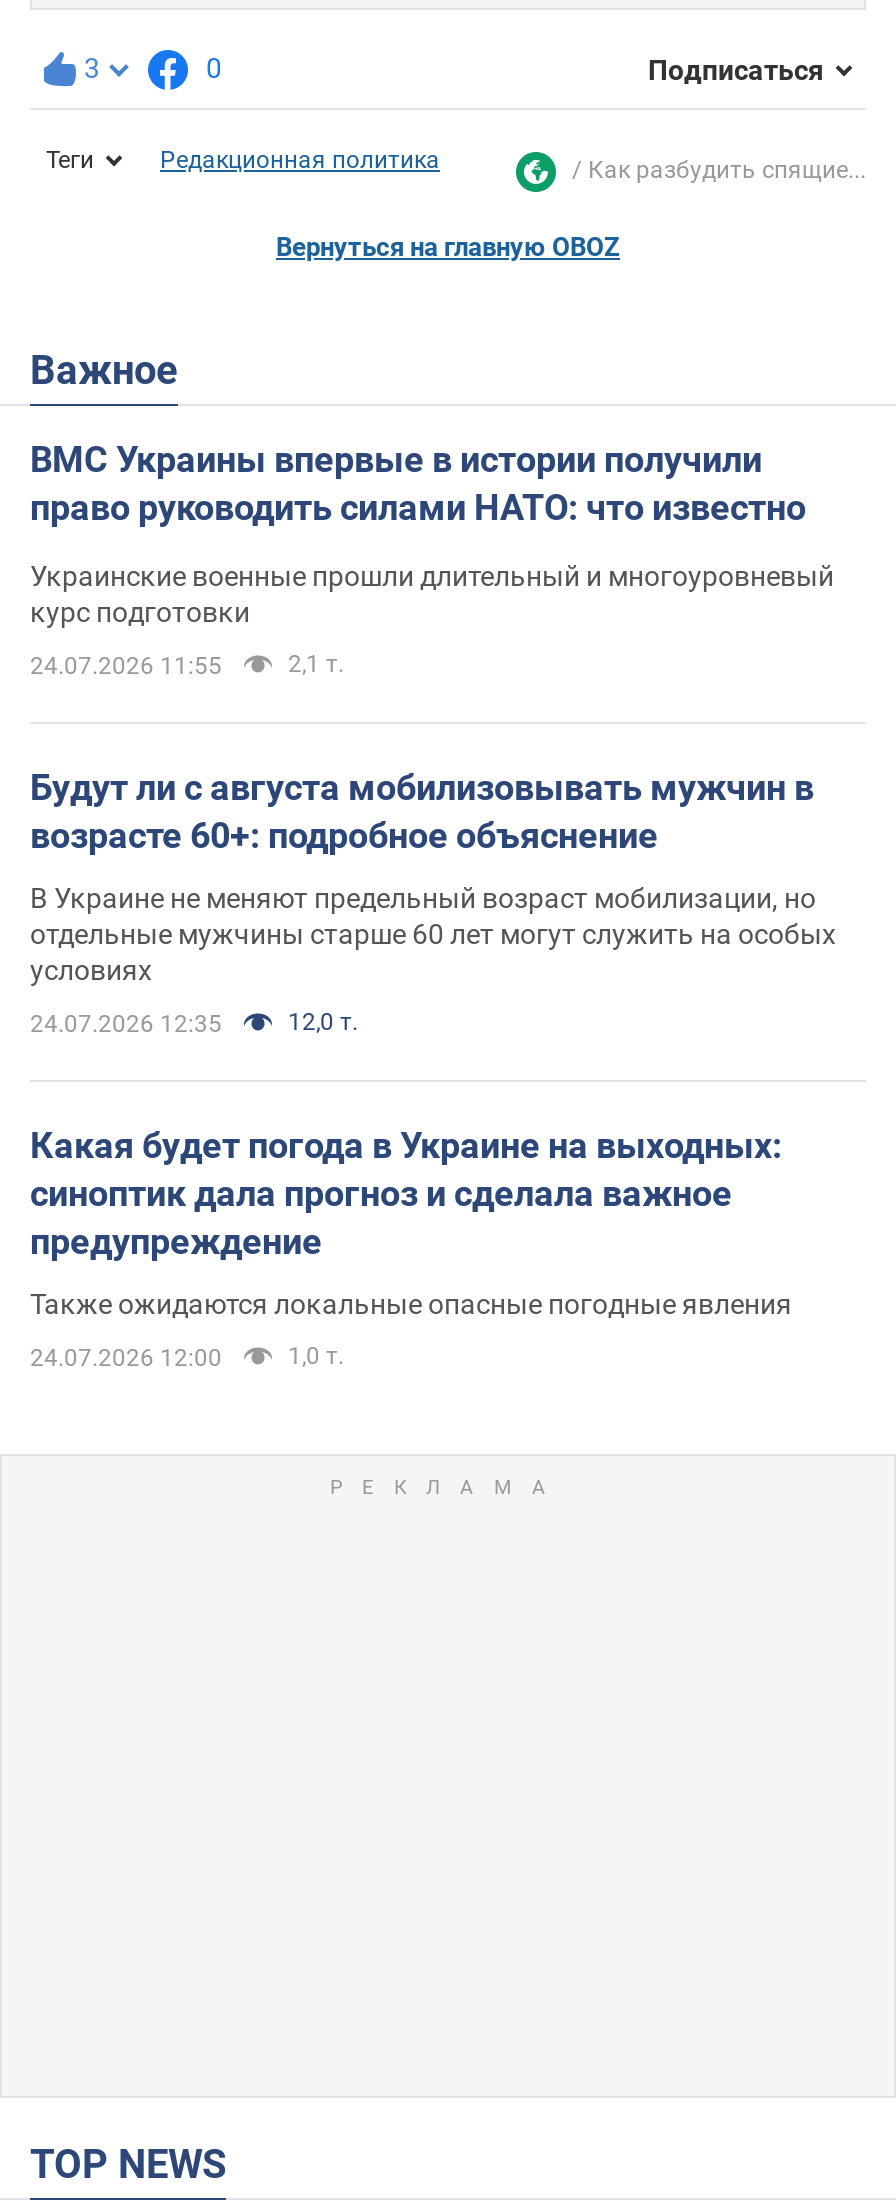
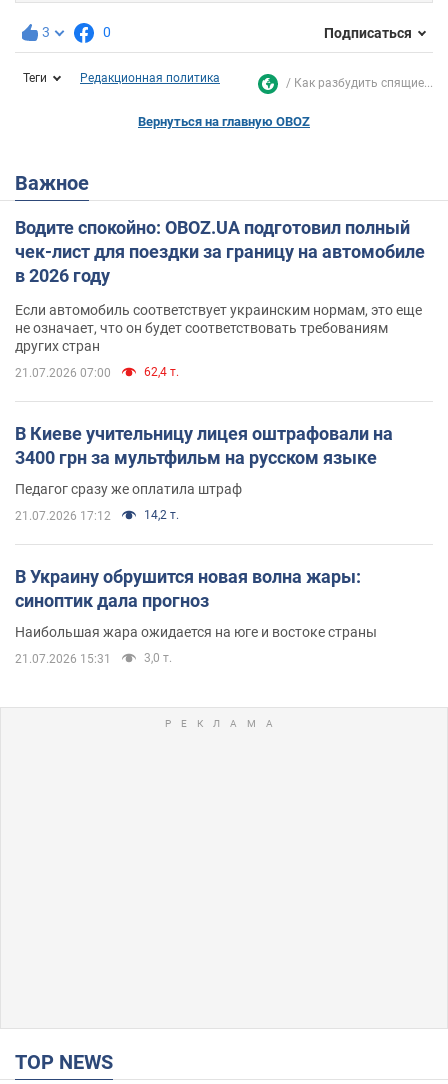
[30,439,806,529] ВМС Украины впервые в истории получили | право руководить силами НАТО: что известно -> [15,217,425,286] Водите спокойно: OBOZ.UA подготовил полный | чек-лист для поездки за границу на автомобиле | в 2026 году
[30,561,834,629] Украинские военные прошли длительный и многоуровневый | курс подготовки -> [15,302,422,354] Если автомобиль соответствует украинским нормам, это еще | не означает, что он будет соответствовать требованиям | других стран
[30,651,344,681] 24.07.2026 11:55 | 2,1 т. -> [15,365,179,380] 21.07.2026 07:00 | 62,4 т.
[30,767,814,857] Будут ли с августа мобилизовывать мужчин в | возрасте 60+: подробное объяснение -> [15,423,393,468] В Киеве учительницу лицея оштрафовали на | 3400 грн за мультфильм на русском языке
[30,883,836,987] В Украине не меняют предельный возраст мобилизации, но | отдельные мужчины старше 60 лет могут служить на особых | условиях -> [15,481,242,497] Педагог сразу же оплатила штраф
[30,1009,358,1039] 24.07.2026 12:35 | 12,0 т. -> [15,508,179,523] 21.07.2026 17:12 | 14,2 т.
[30,1125,782,1263] Какая будет погода в Украине на выходных: | синоптик дала прогноз и сделала важное | предупреждение -> [15,566,361,611] В Украину обрушится новая волна жары: | синоптик дала прогноз
[30,1289,792,1321] Также ожидаются локальные опасные погодные явления -> [15,624,377,640] Наибольшая жара ожидается на юге и востоке страны
[30,1343,344,1373] 24.07.2026 12:00 | 1,0 т. -> [15,651,172,666] 21.07.2026 15:31 | 3,0 т.

